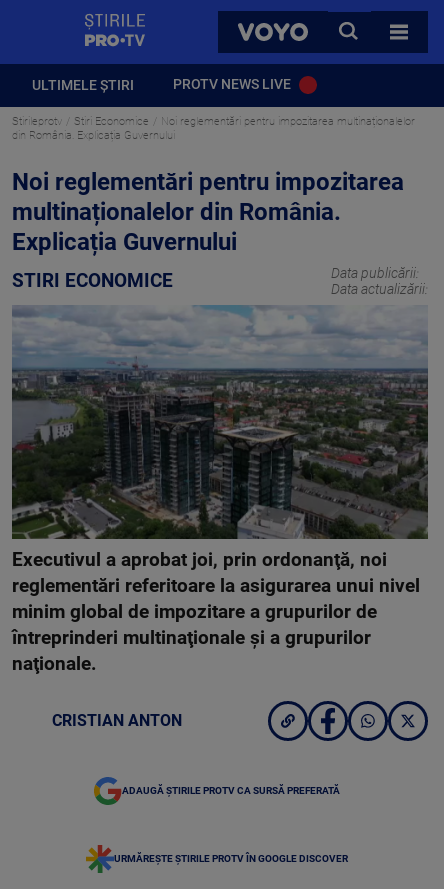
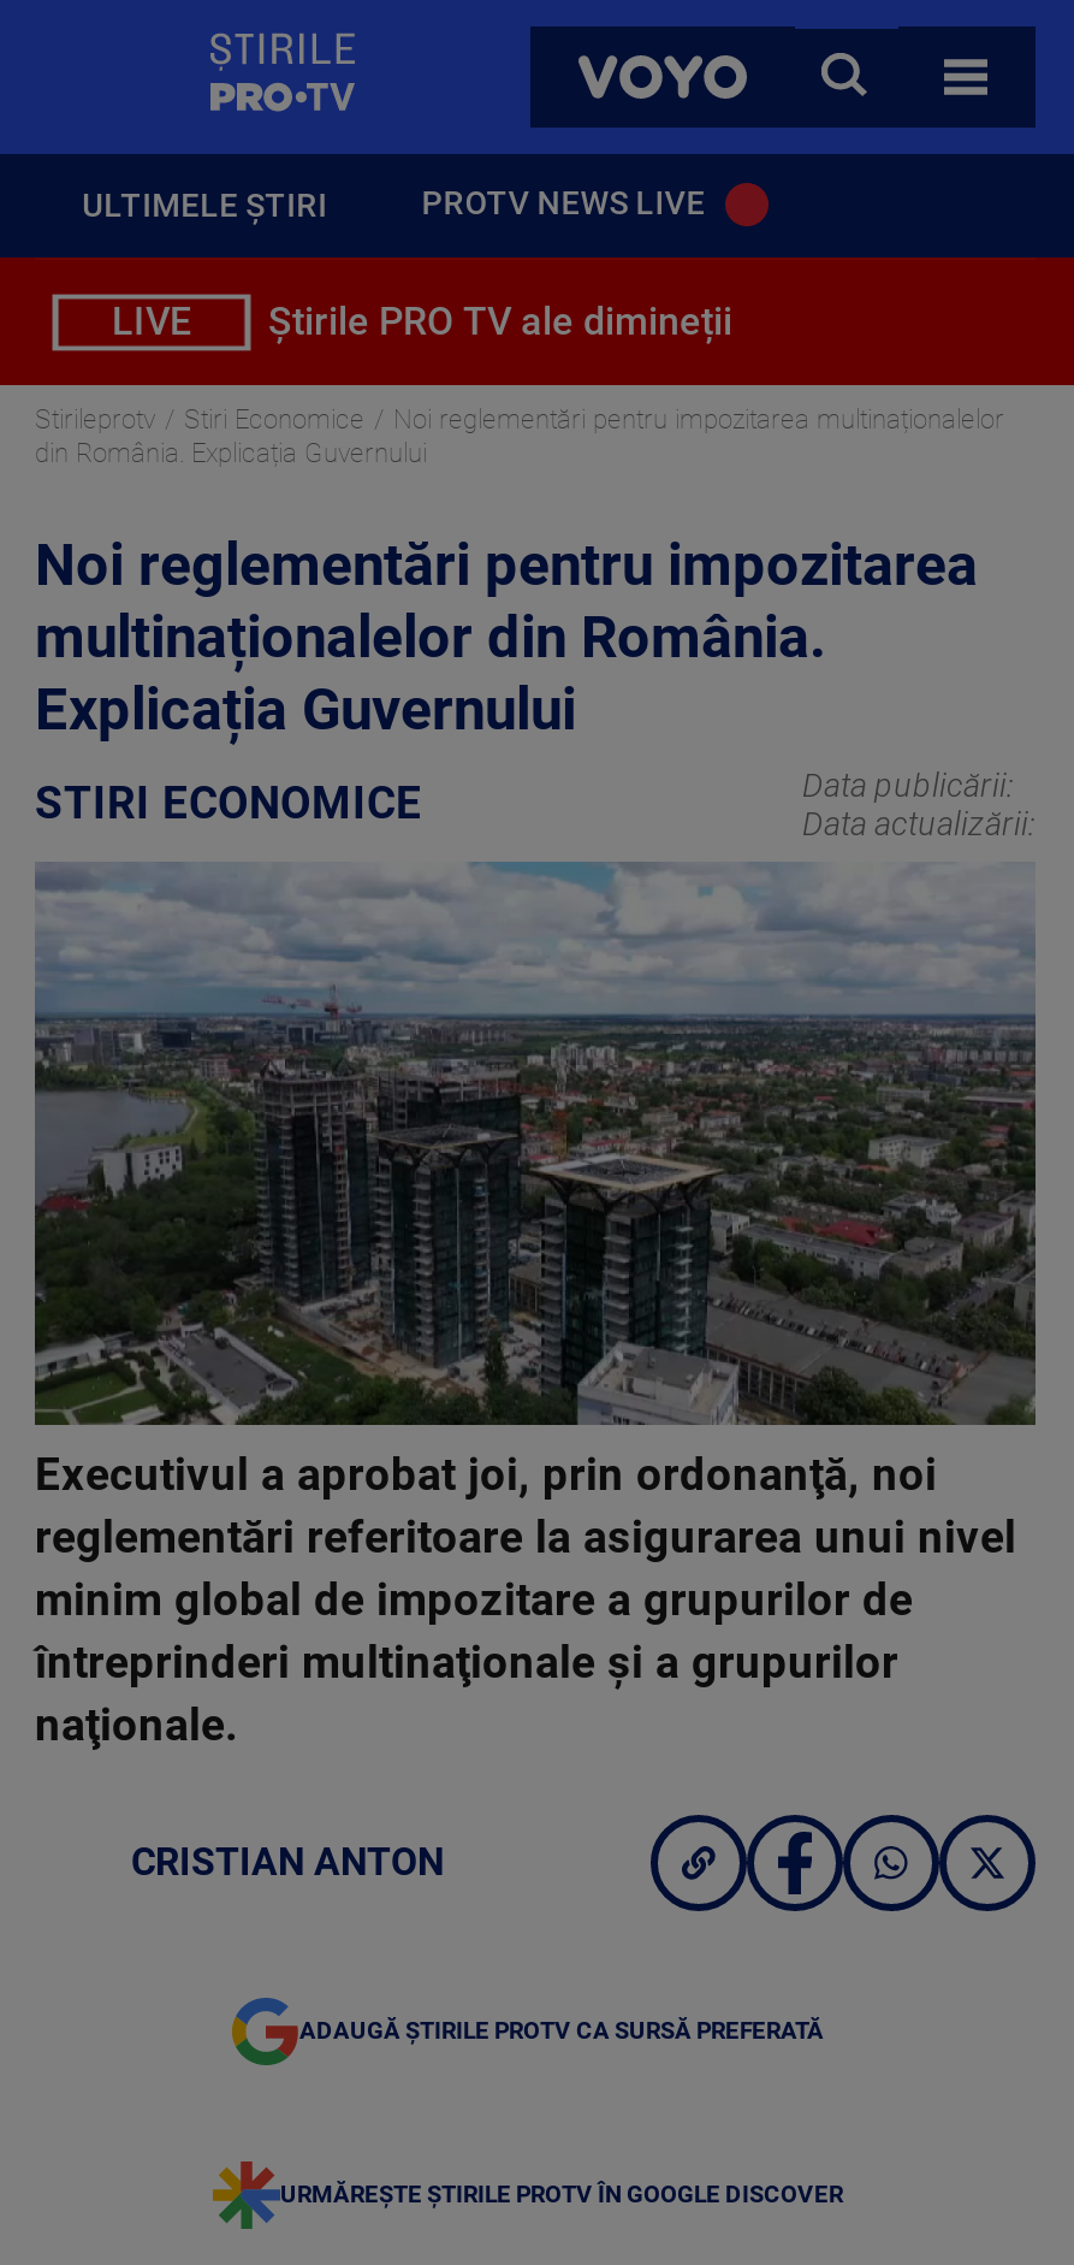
none -> [112,298,732,344] LIVE | Știrile PRO TV ale dimineții

